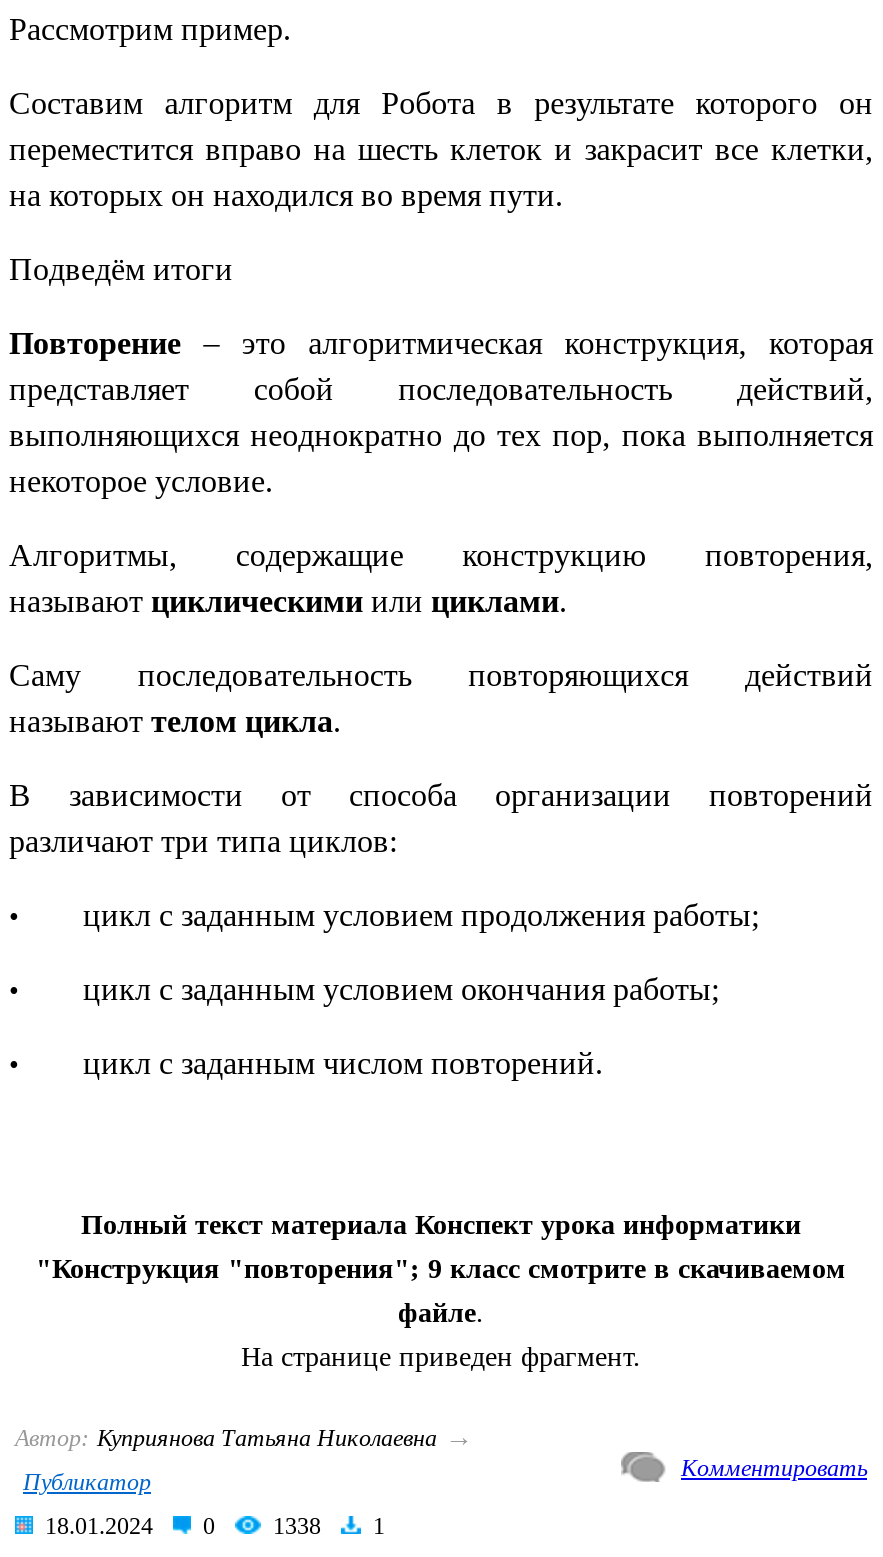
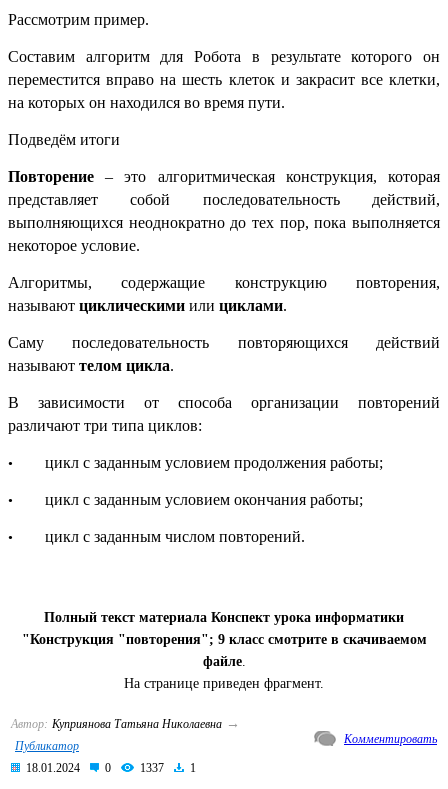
[39,1512,385,1540] 18.01.2024 0 1338 1 -> [23,761,196,775] 18.01.2024 0 1337 1

